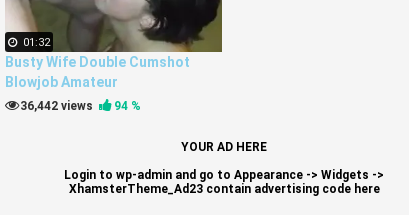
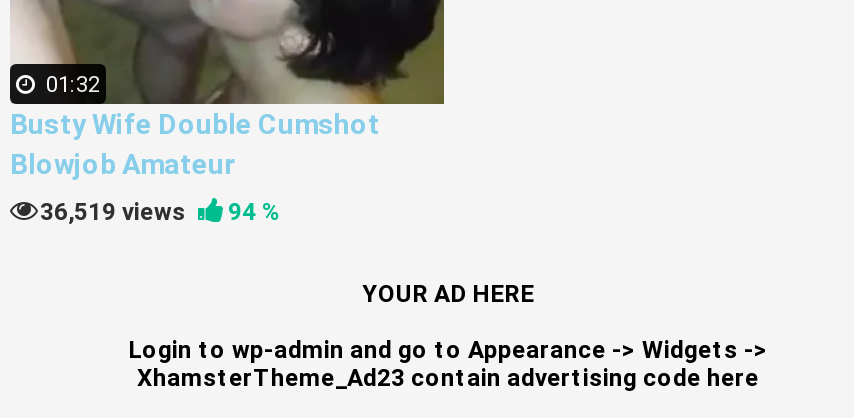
[17,99,141,113] 36,442 views 94 % -> [34,199,282,227] 36,519 views 94 %

